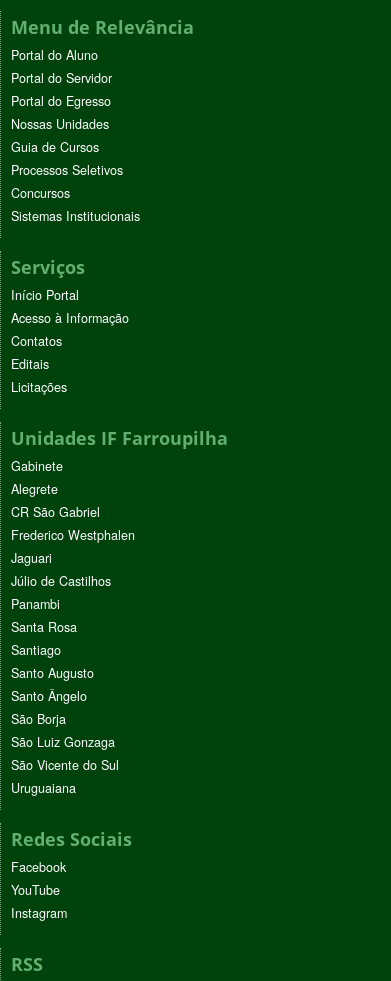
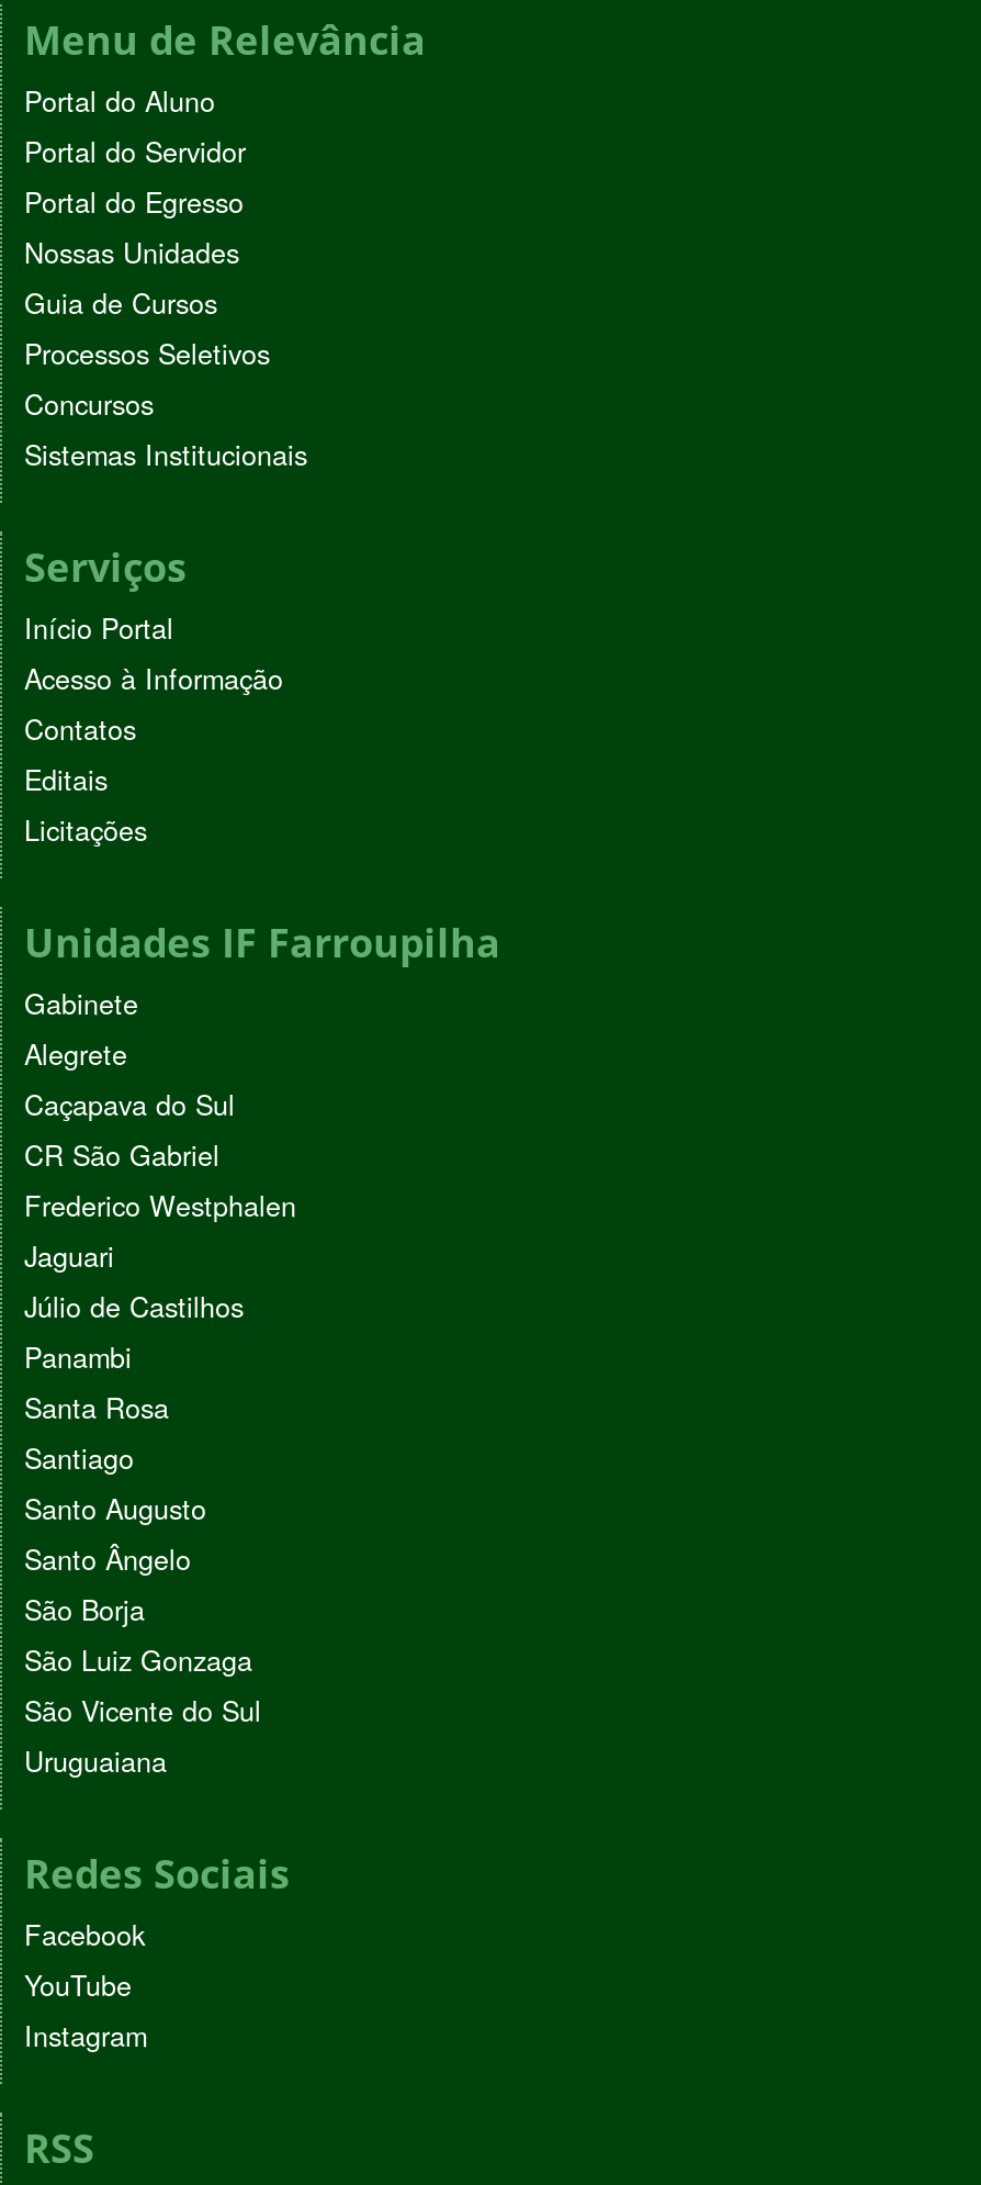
none -> [24,1085,235,1124] Caçapava do Sul

